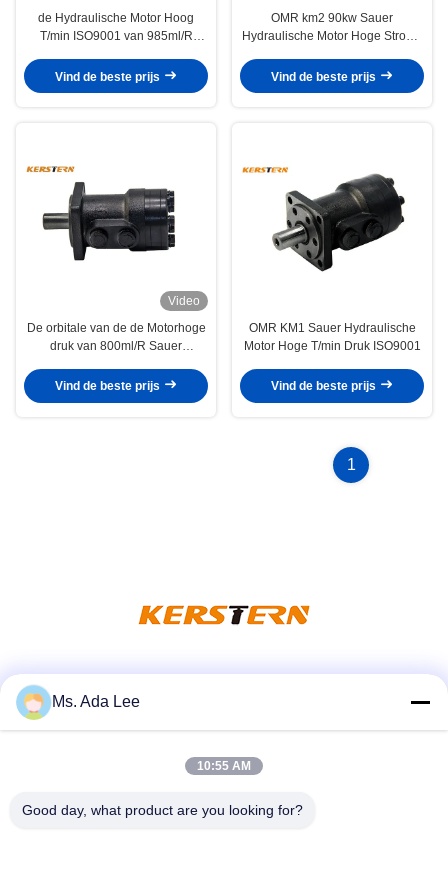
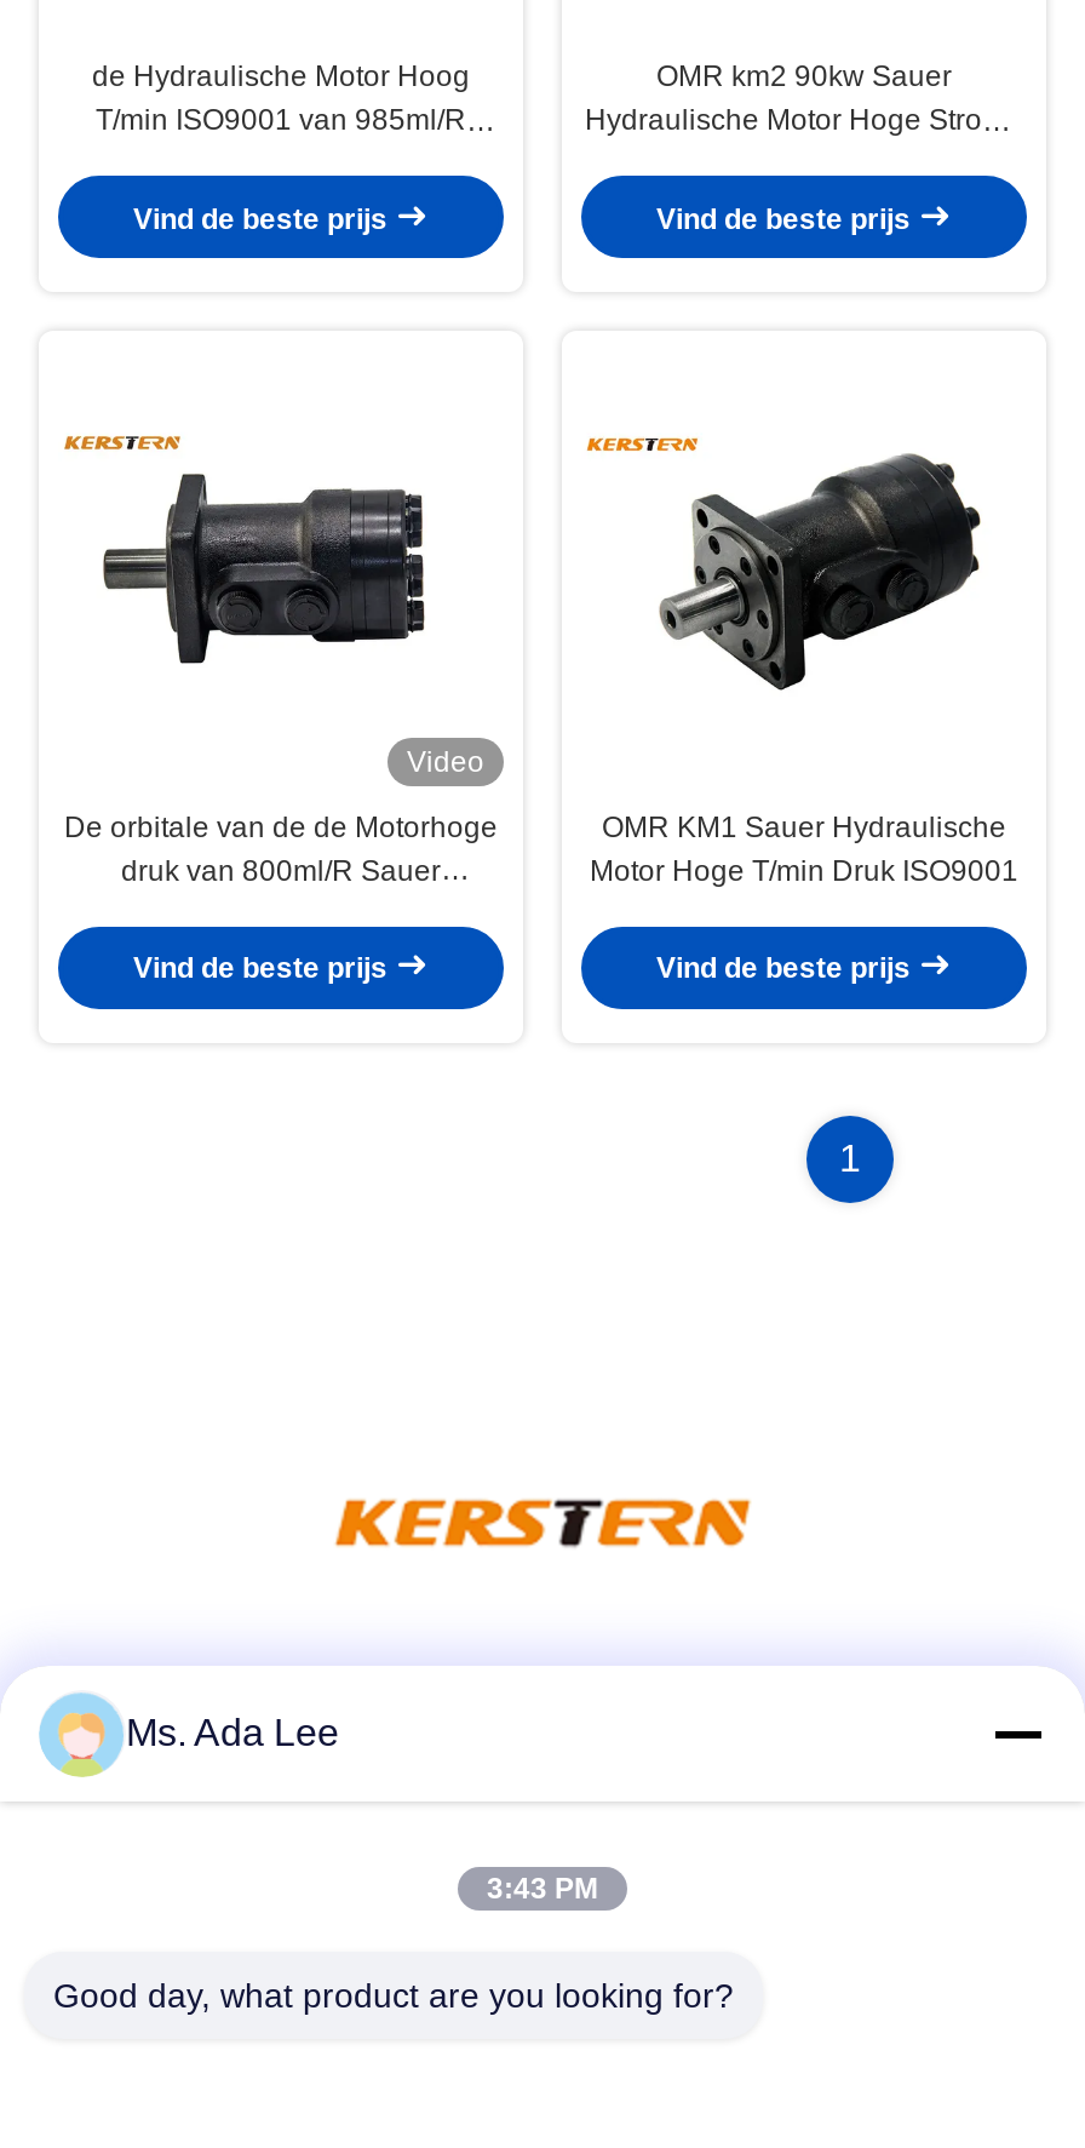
[197,759,251,773] 10:55 AM -> [487,1872,598,1906] 3:43 PM

